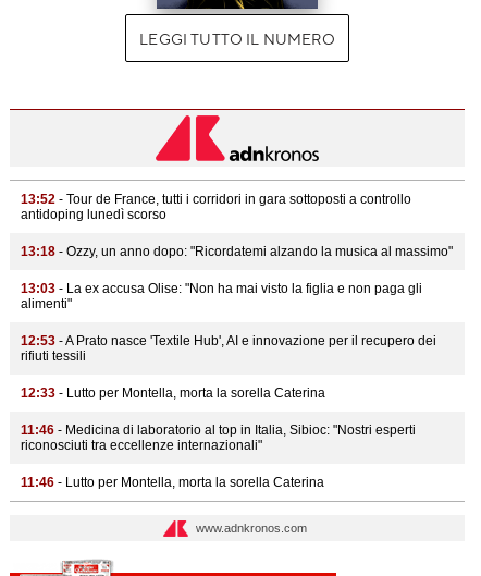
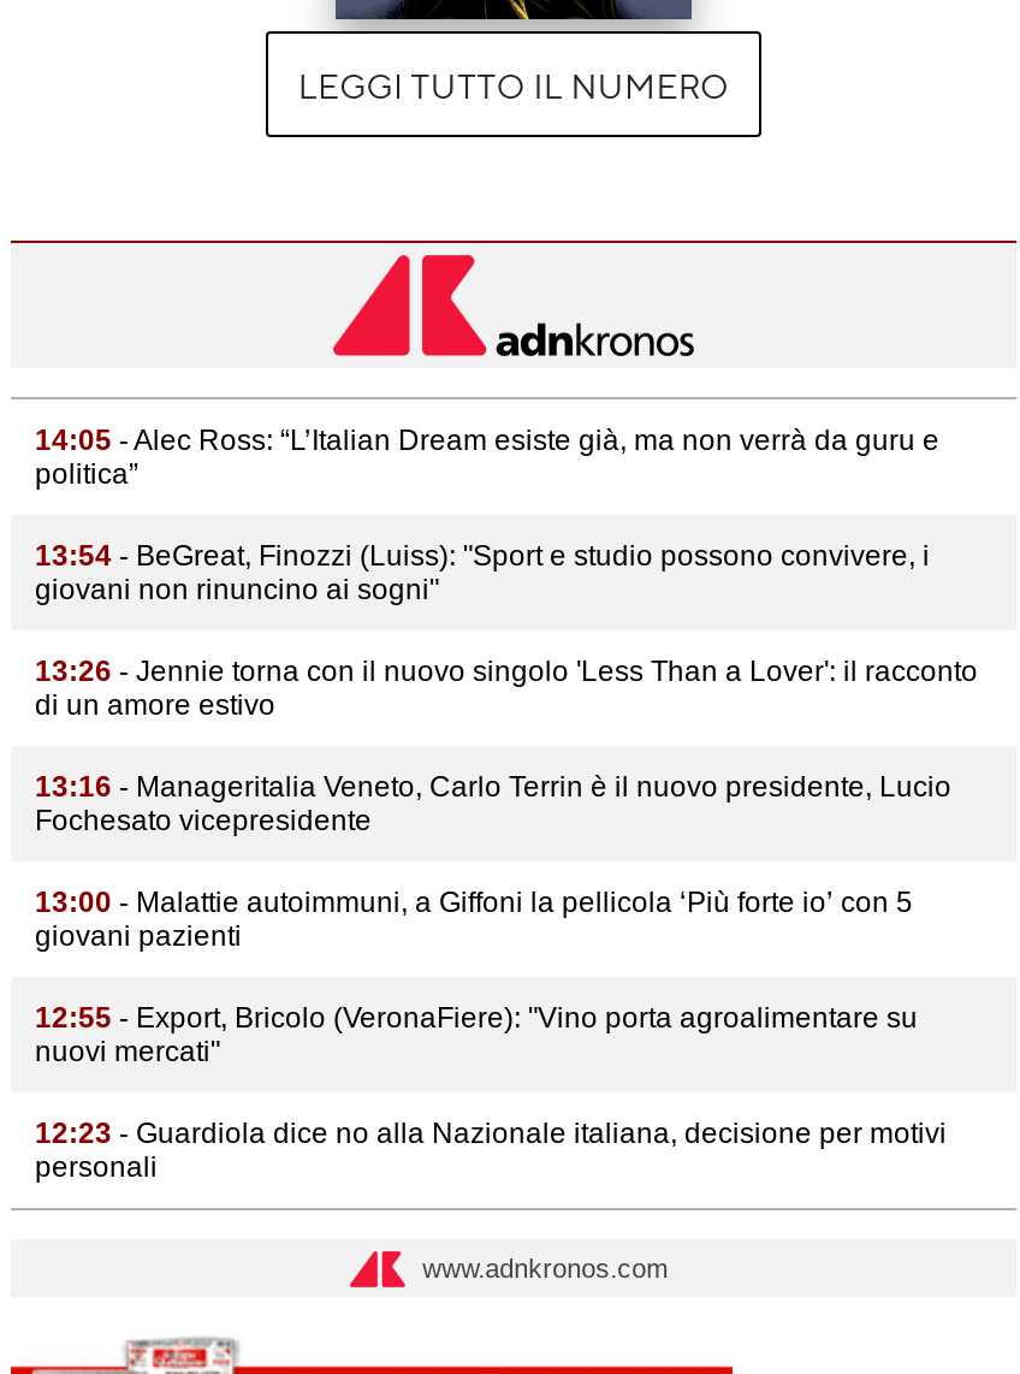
[21,191,411,222] 13:52 - Tour de France, tutti i corridori in gara sottoposti a controllo | antidoping lunedì scorso -> [35,423,939,490] 14:05 - Alec Ross: “L’Italian Dream esiste già, ma non verrà da guru e | politica”
[21,244,453,259] 13:18 - Ozzy, un anno dopo: "Ricordatemi alzando la musica al massimo" -> [35,538,930,606] 13:54 - BeGreat, Finozzi (Luiss): "Sport e studio possono convivere, i | giovani non rinuncino ai sogni"
[21,281,422,311] 13:03 - La ex accusa Olise: "Non ha mai visto la figlia e non paga gli | alimenti" -> [35,654,978,721] 13:26 - Jennie torna con il nuovo singolo 'Less Than a Lover': il racconto | di un amore estivo
[21,333,436,363] 12:53 - A Prato nasce 'Textile Hub', AI e innovazione per il recupero dei | rifiuti tessili -> [35,769,951,837] 13:16 - Manageritalia Veneto, Carlo Terrin è il nuovo presidente, Lucio | Fochesato vicepresidente
[21,385,325,400] 12:33 - Lutto per Montella, morta la sorella Caterina -> [35,885,913,952] 13:00 - Malattie autoimmuni, a Giffoni la pellicola ‘Più forte io’ con 5 | giovani pazienti
[21,422,416,453] 11:46 - Medicina di laboratorio al top in Italia, Sibioc: "Nostri esperti | riconosciuti tra eccellenze internazionali" -> [35,1000,918,1068] 12:55 - Export, Bricolo (VeronaFiere): "Vino porta agroalimentare su | nuovi mercati"
[21,474,324,490] 11:46 - Lutto per Montella, morta la sorella Caterina -> [35,1116,947,1183] 12:23 - Guardiola dice no alla Nazionale italiana, decisione per motivi | personali

